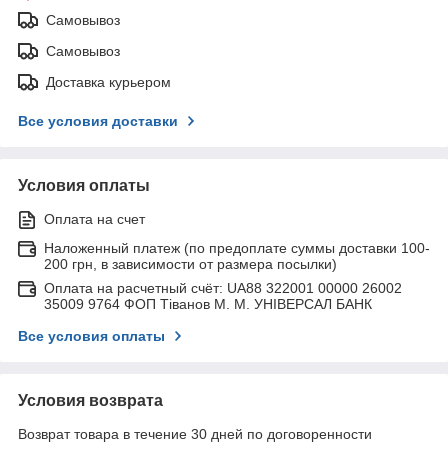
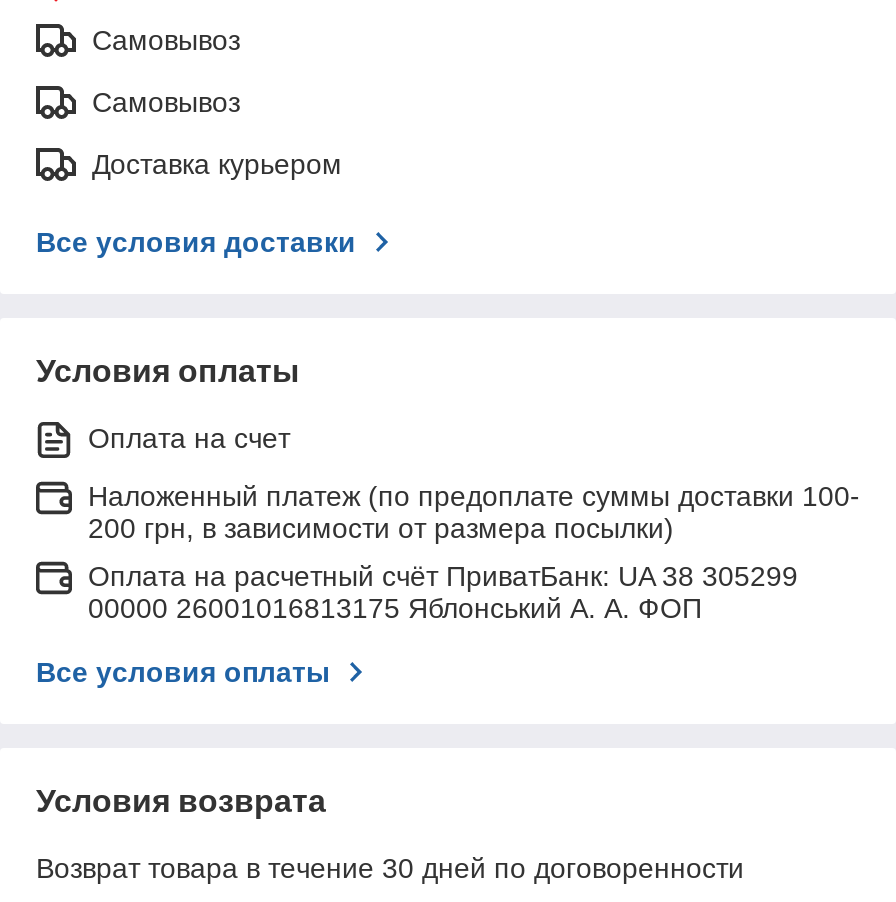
[44,280,402,312] Оплата на расчетный счёт: UA88 322001 00000 26002 | 35009 9764 ФОП Тіванов М. М. УНІВЕРСАЛ БАНК -> [88,560,798,624] Оплата на расчетный счёт ПриватБанк: UA 38 305299 | 00000 26001016813175 Яблонський А. А. ФОП

